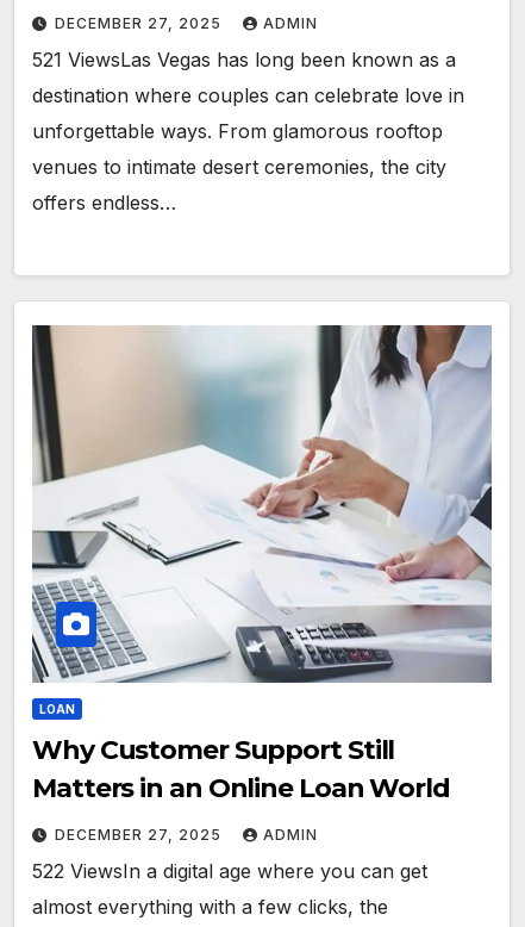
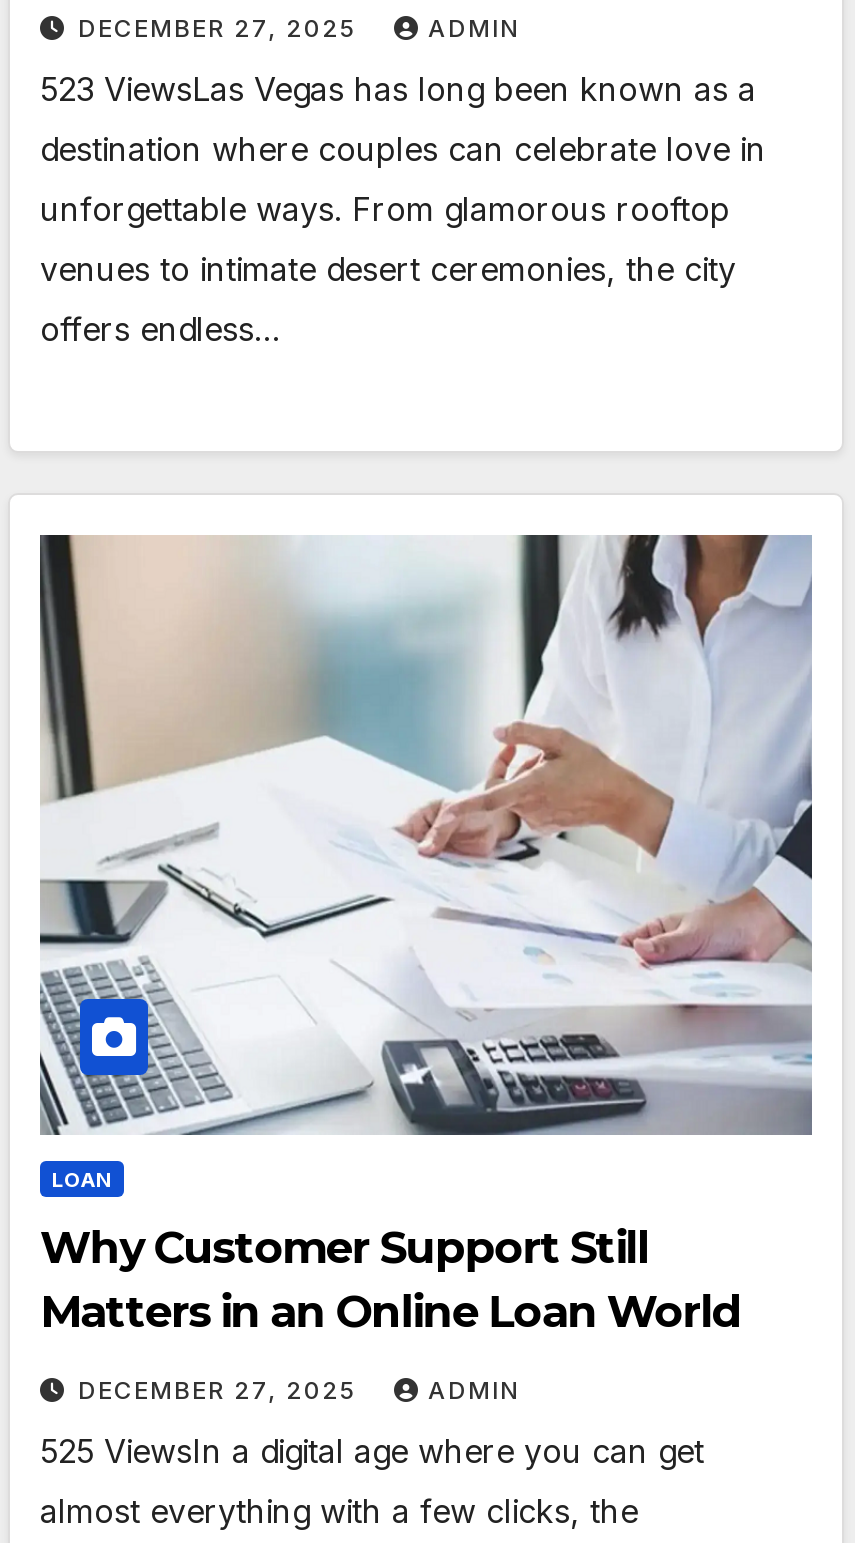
[32,48,456,72] 521 ViewsLas Vegas has long been known as a -> [40,69,756,109] 523 ViewsLas Vegas has long been known as a
[32,859,427,882] 522 ViewsIn a digital age where you can get -> [40,1430,704,1470] 525 ViewsIn a digital age where you can get

